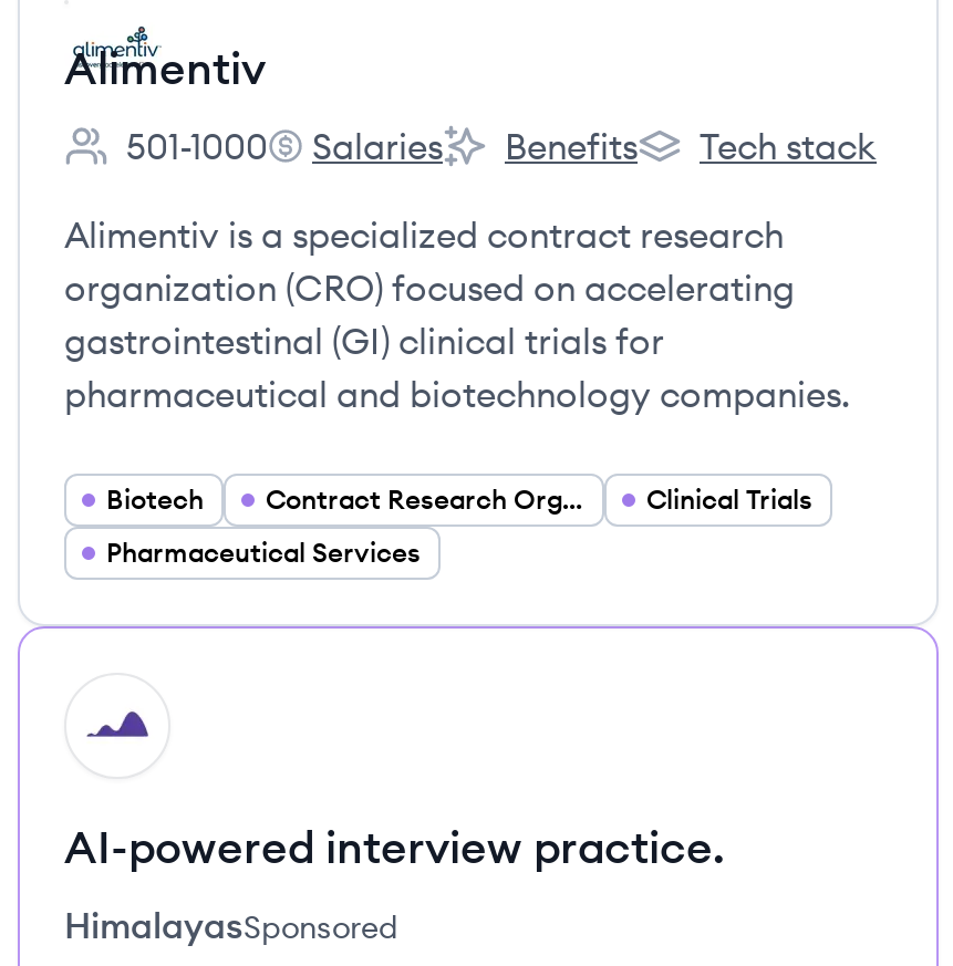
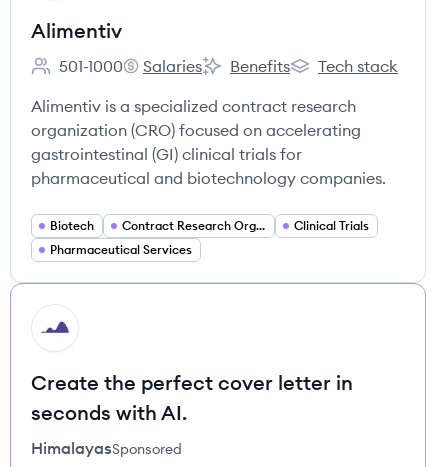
[64,819,724,874] AI-powered interview practice. -> [31,370,353,425] Create the perfect cover letter in | seconds with AI.

